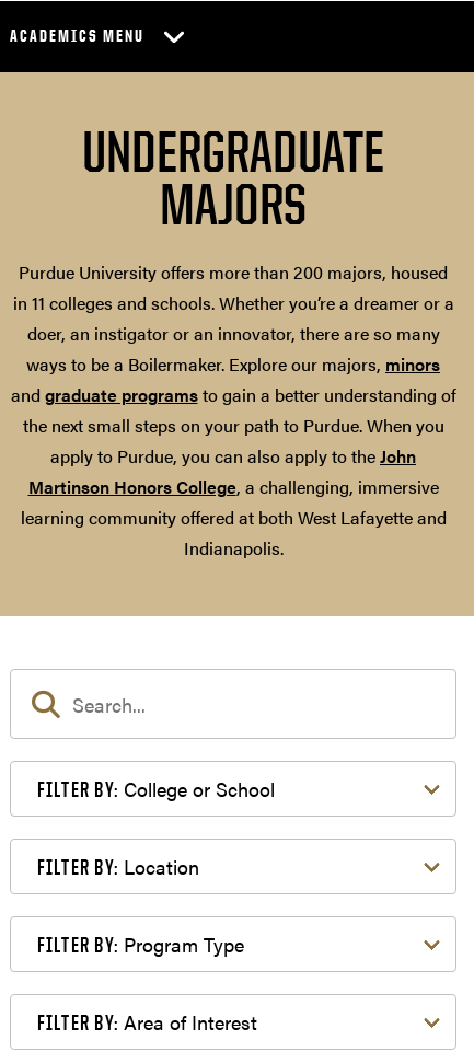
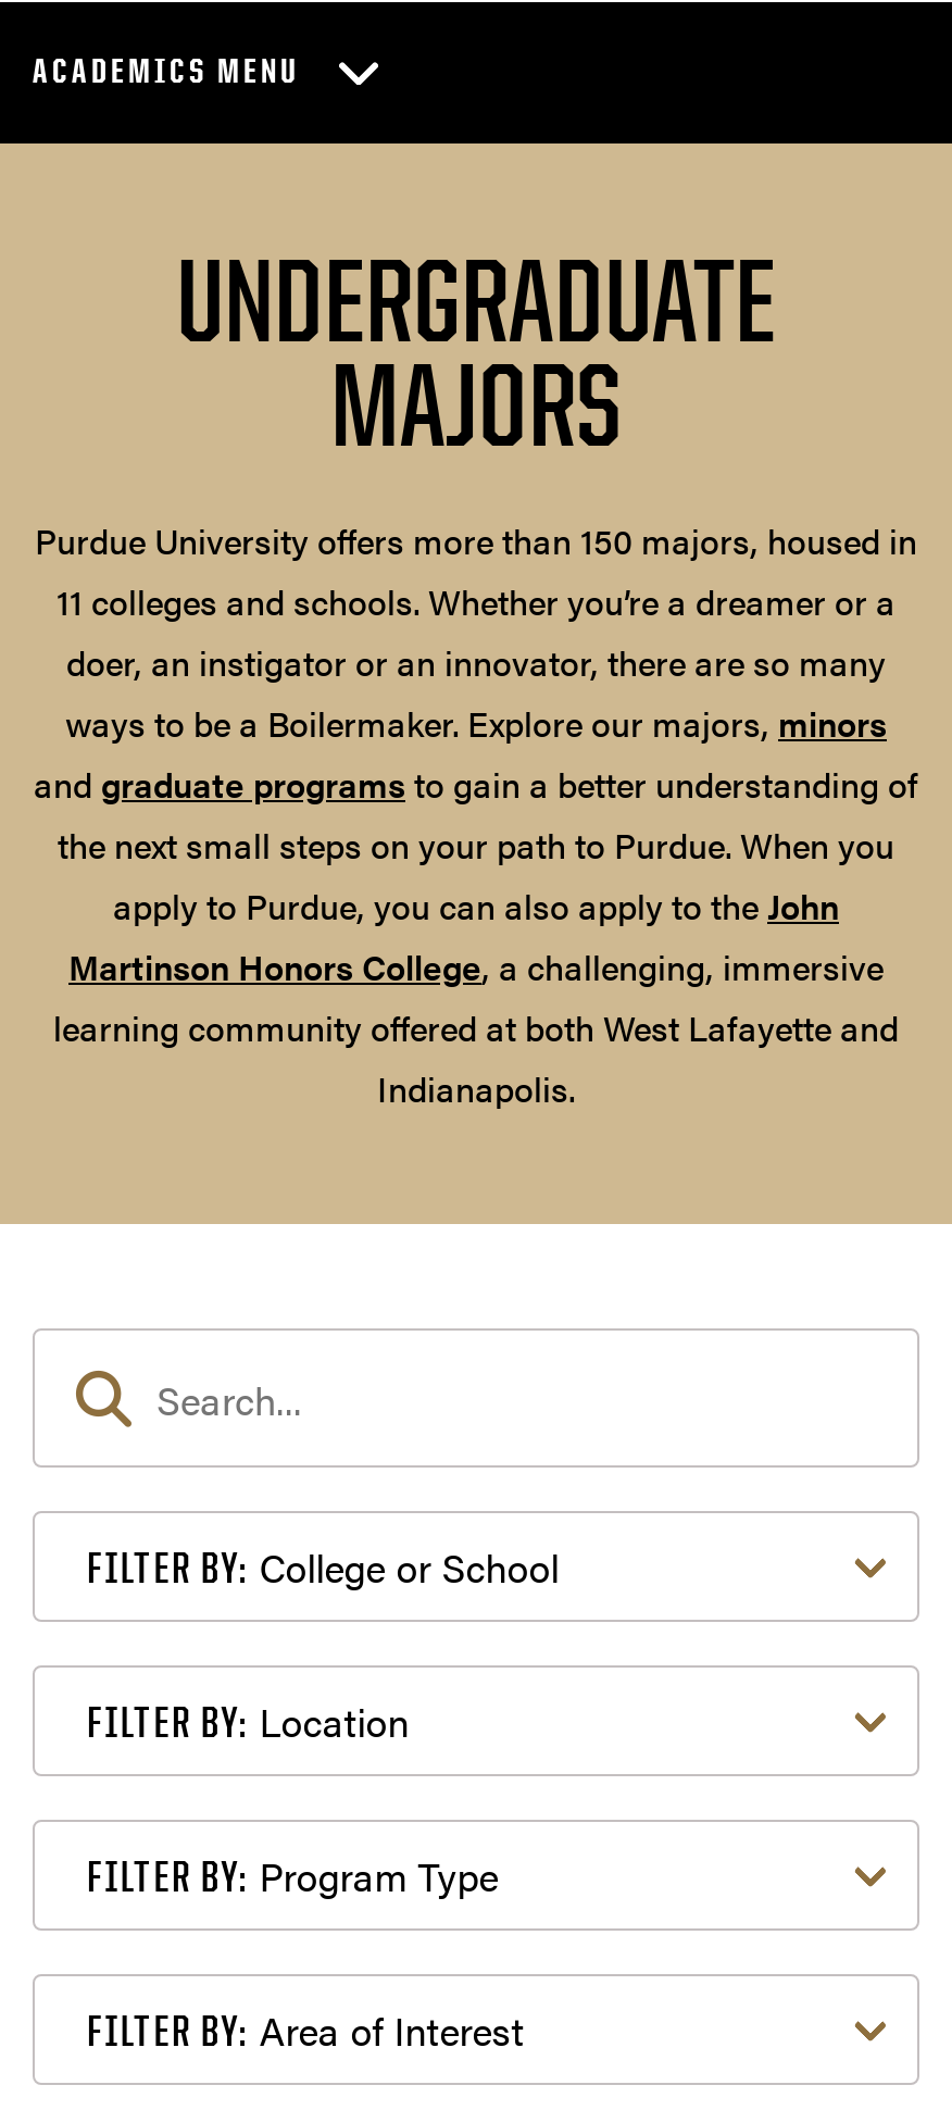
[13,260,454,315] Purdue University offers more than 200 majors, housed | in 11 colleges and schools. Whether you’re a dreamer or a -> [35,516,917,627] Purdue University offers more than 150 majors, housed in | 11 colleges and schools. Whether you’re a dreamer or a

